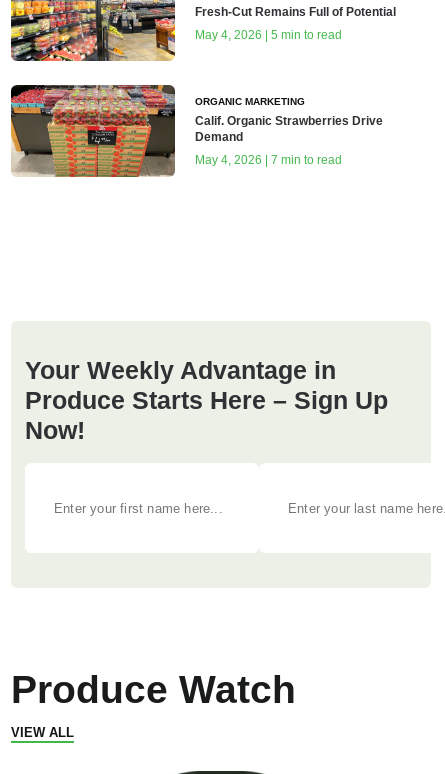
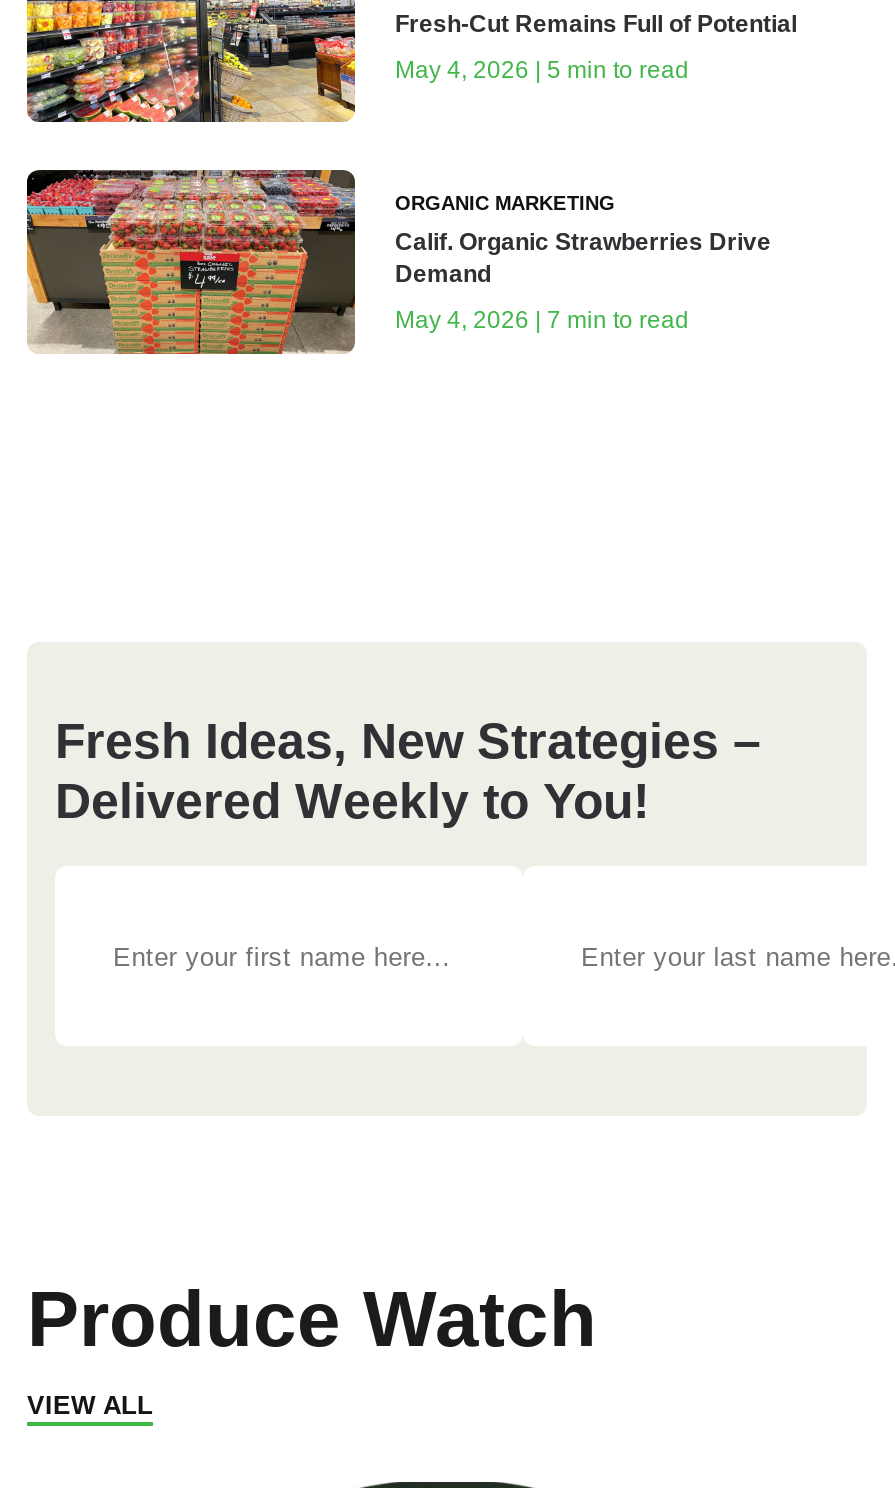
[25,356,388,444] Your Weekly Advantage in | Produce Starts Here – Sign Up | Now! -> [55,712,761,828] Fresh Ideas, New Strategies – | Delivered Weekly to You!

